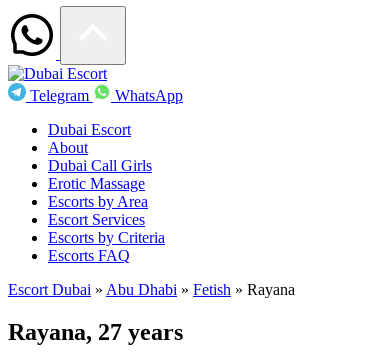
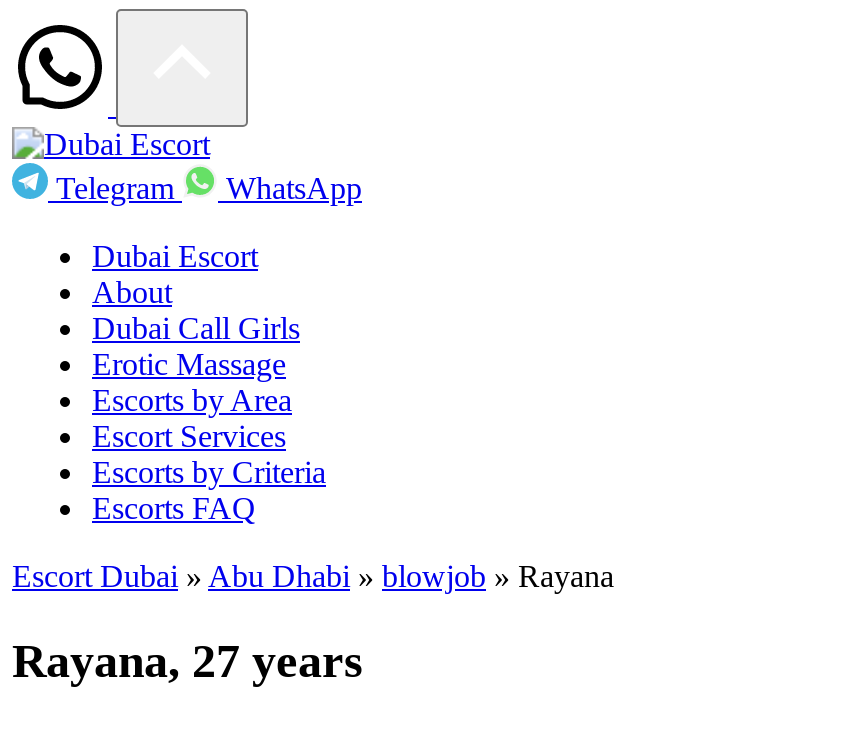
[8,281,295,298] Escort Dubai» Abu Dhabi» Fetish» Rayana -> [12,559,614,593] Escort Dubai» Abu Dhabi» blowjob» Rayana

